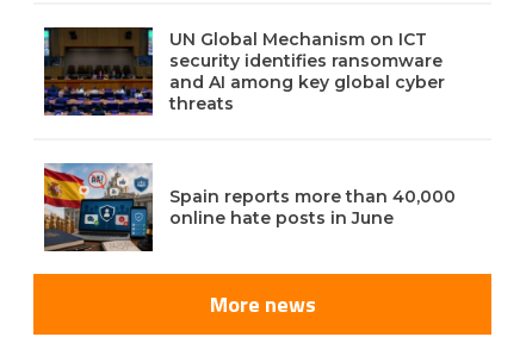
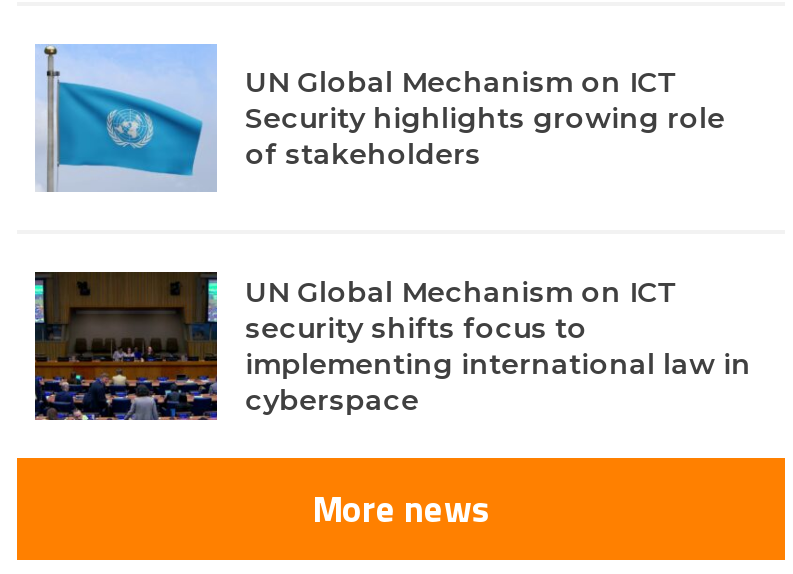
[43,17,445,117] [image] | security identifies ransomware | and AI among key global cyber | threats -> [35,42,725,192] [image] | Security highlights growing role | of stakeholders
[43,162,456,252] [image] | Spain reports more than 40,000 | online hate posts in June -> [33,270,751,422] [image] | UN Global Mechanism on ICT | security shifts focus to | implementing international law in | cyberspace

